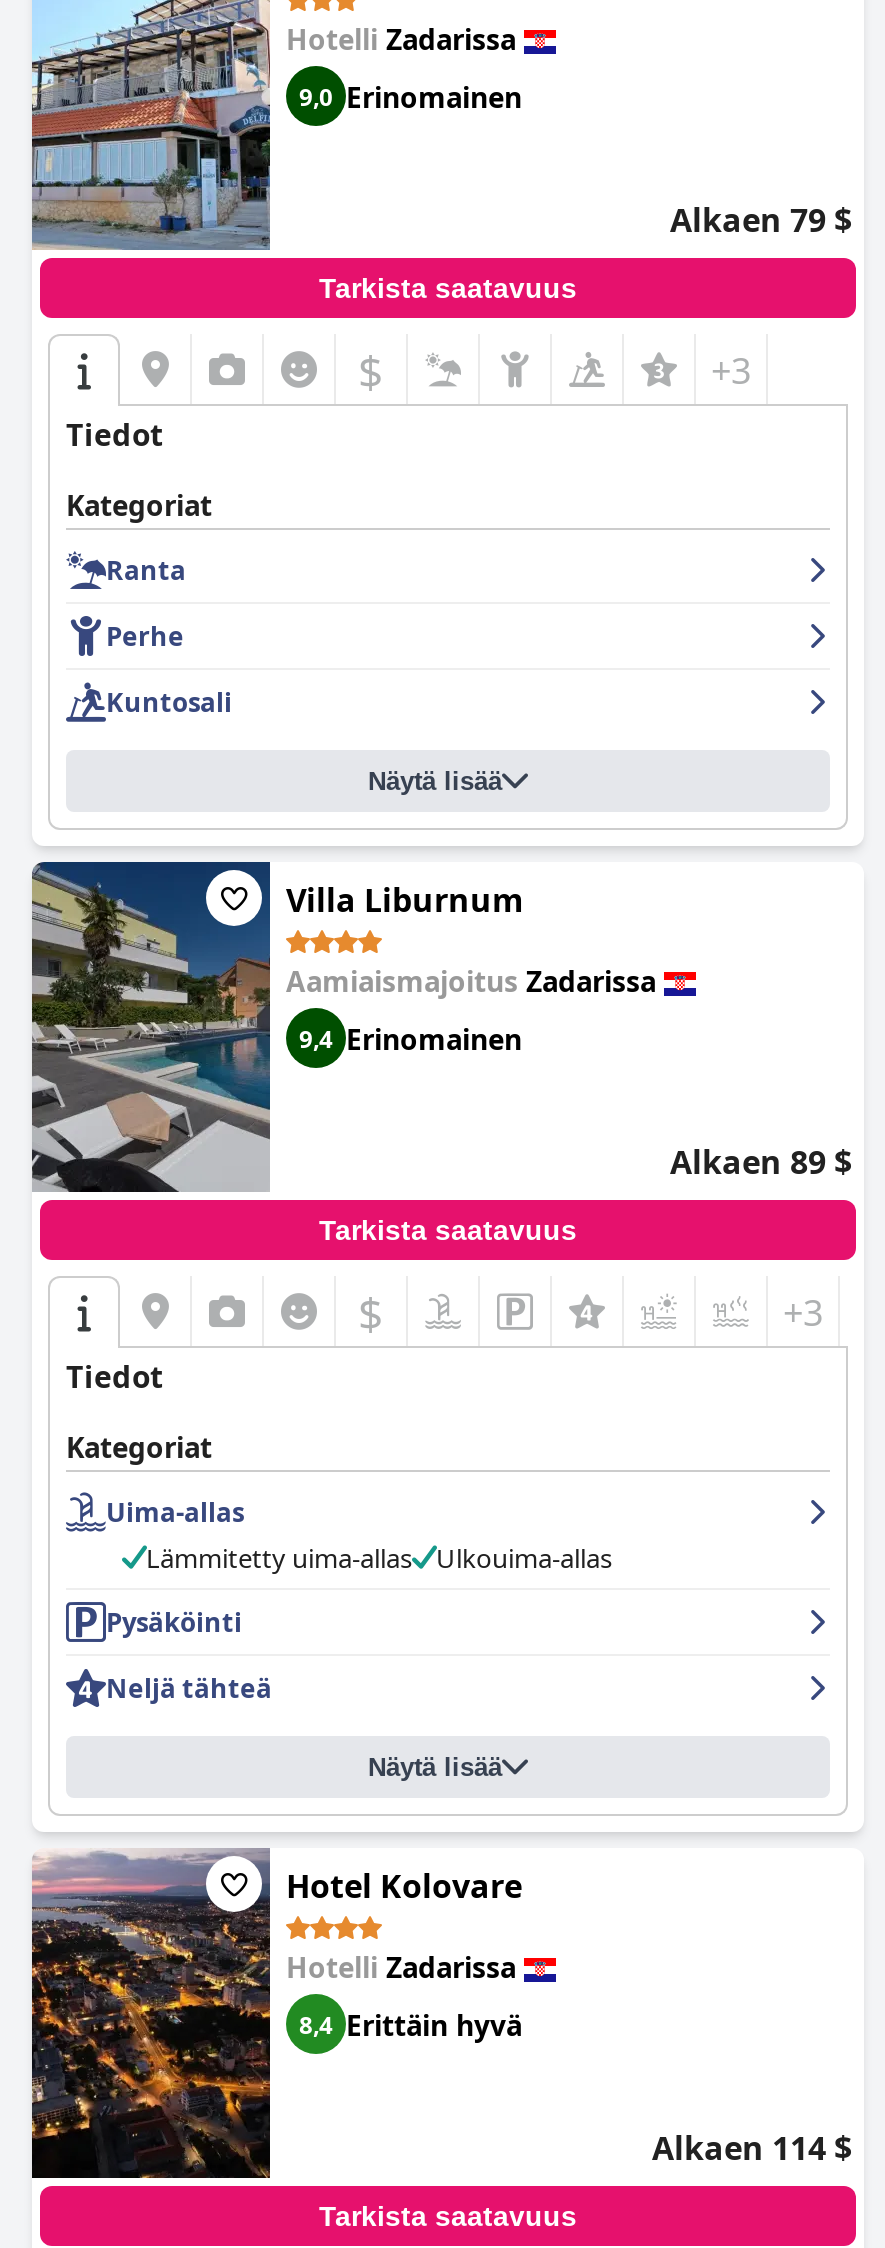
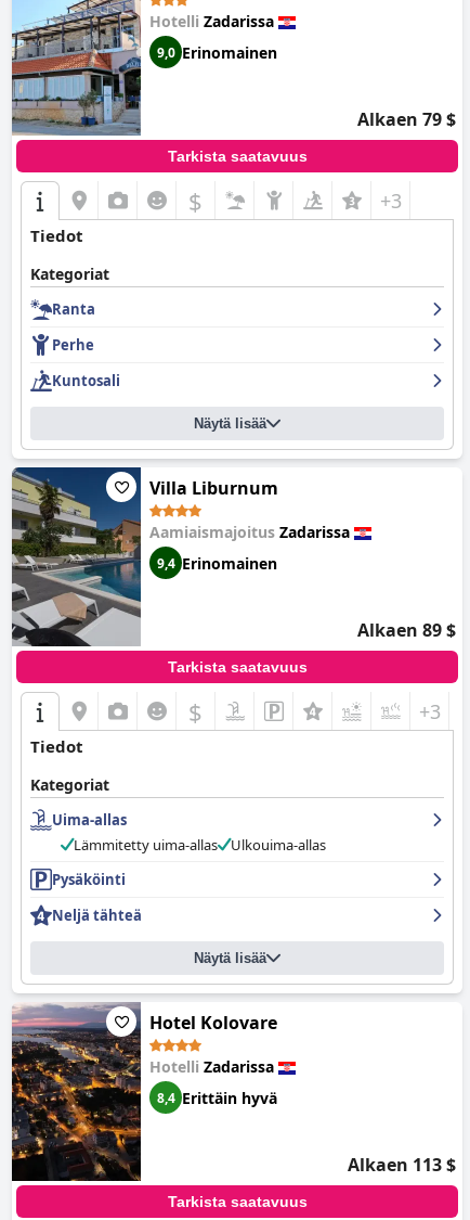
[652,2126,852,2170] Alkaen 114 $ -> [348,1153,456,1177] Alkaen 113 $

